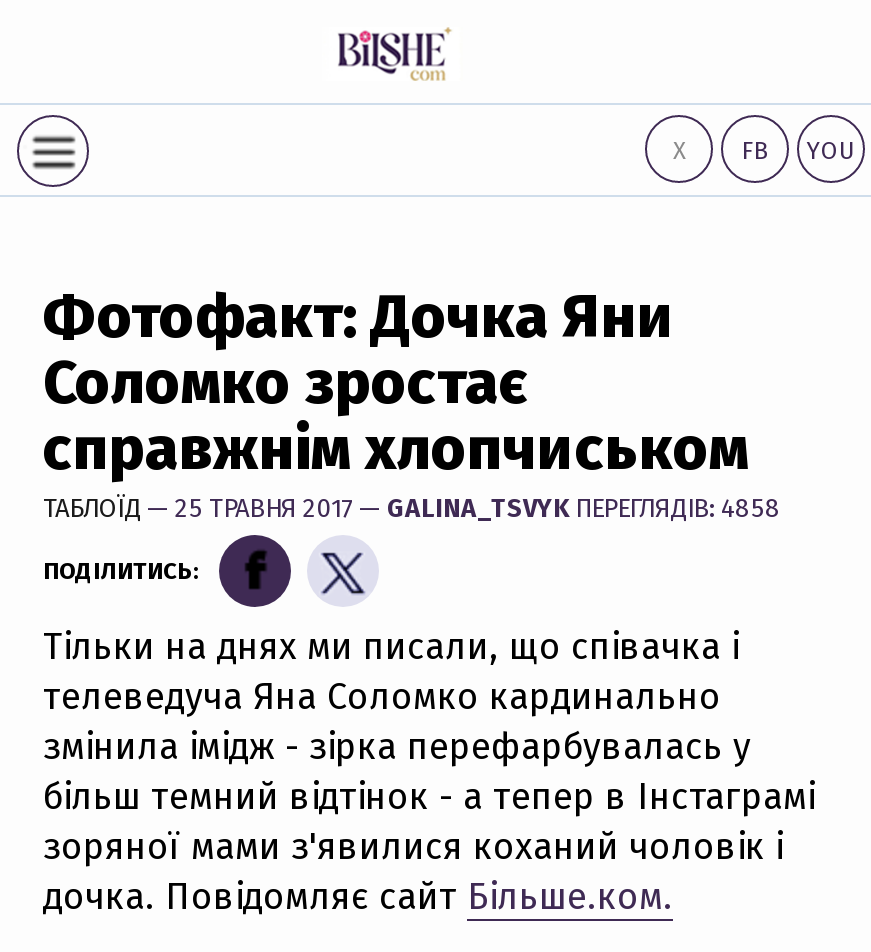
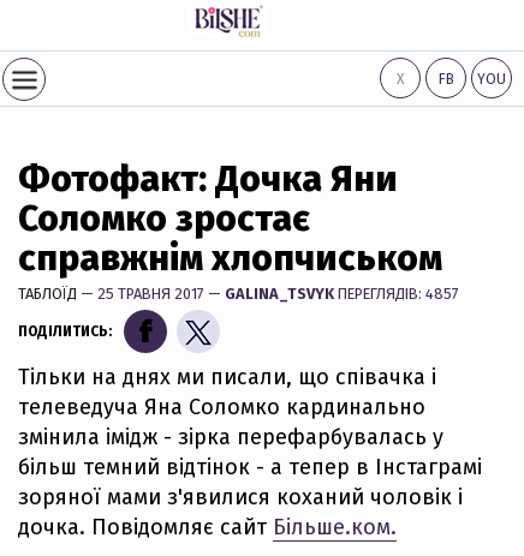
[43,493,781,523] ТАБЛОЇД — 25 ТРАВНЯ 2017 — GALINA_TSVYK ПЕРЕГЛЯДІВ: 4858 -> [18,285,459,303] ТАБЛОЇД — 25 ТРАВНЯ 2017 — GALINA_TSVYK ПЕРЕГЛЯДІВ: 4857

